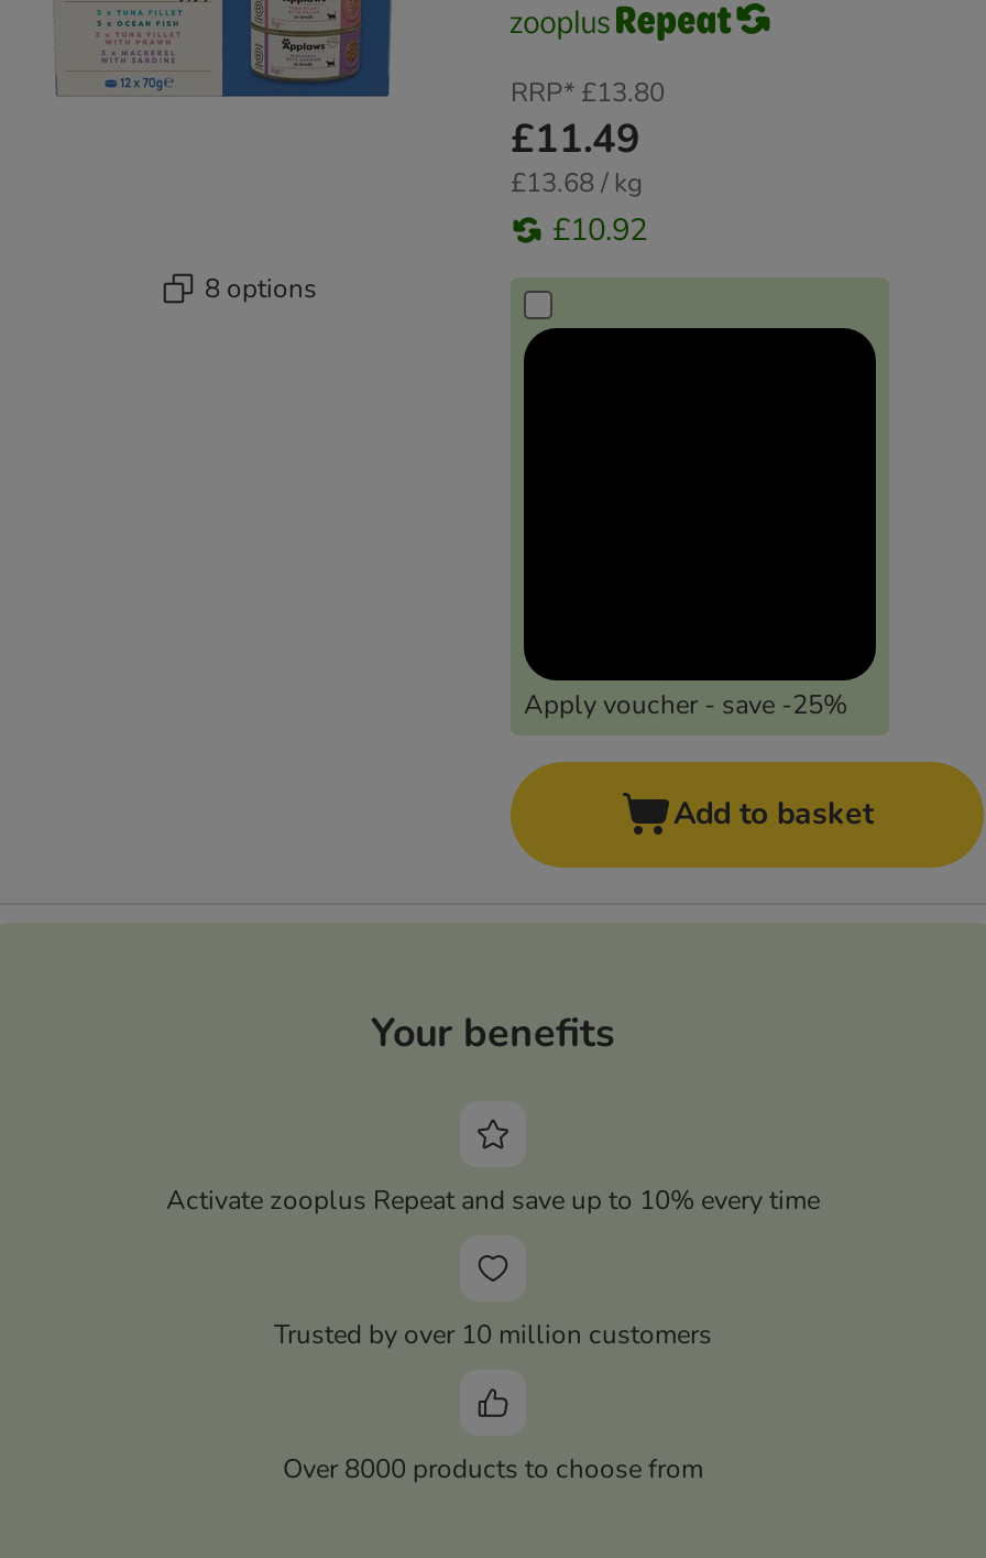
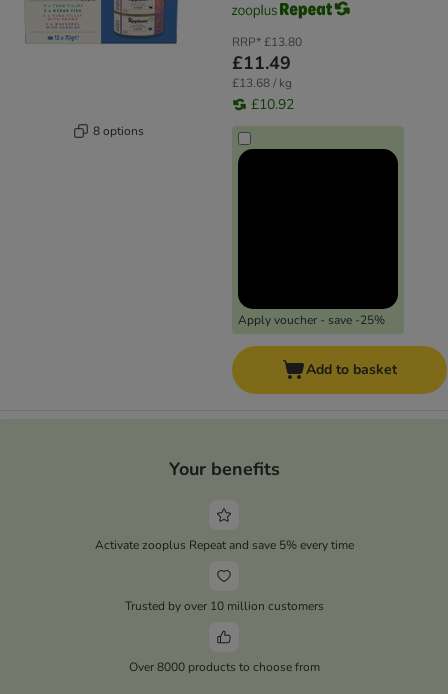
[166,1182,820,1217] Activate zooplus Repeat and save up to 10% every time -> [94,537,353,553] Activate zooplus Repeat and save 5% every time

